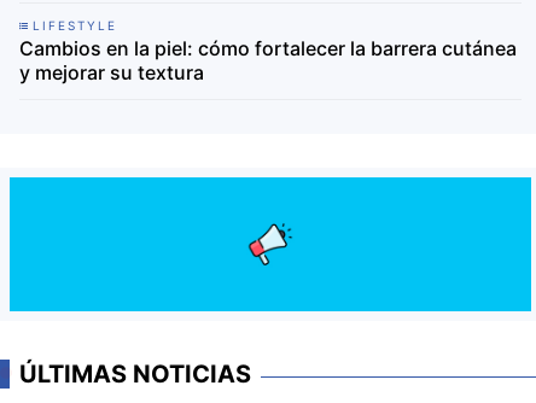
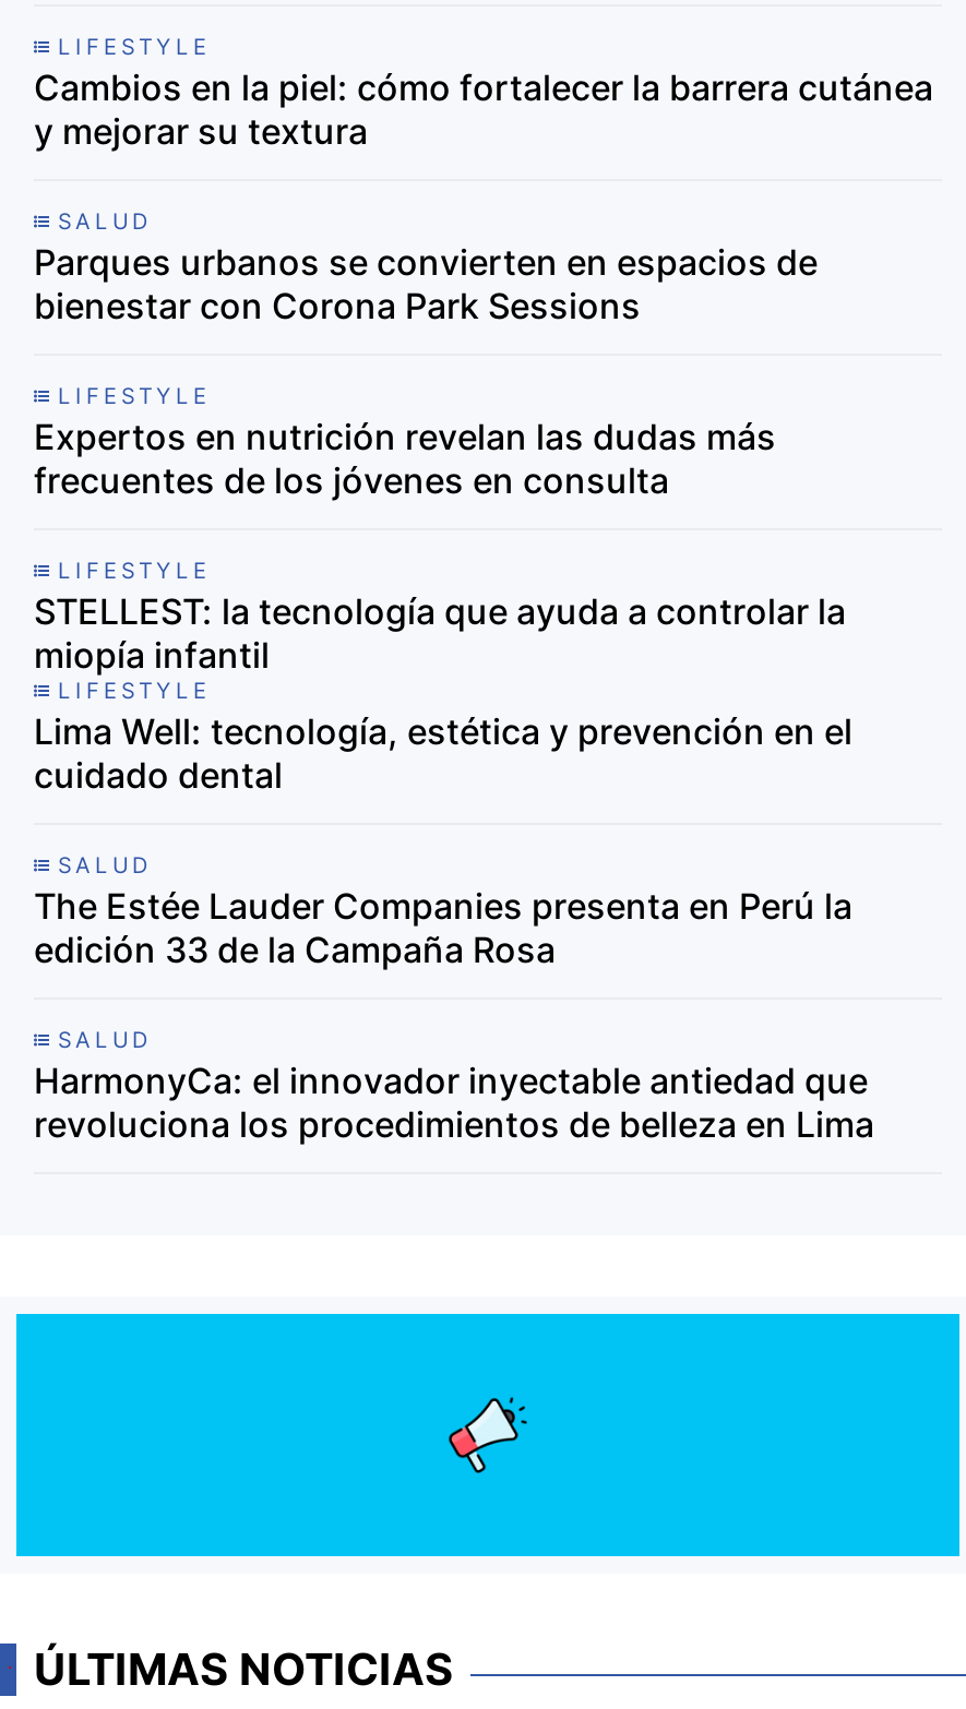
none -> [34,207,874,1145] SALUD | Parques urbanos se convierten en espacios de | bienestar con Corona Park Sessions | LIFESTYLE | Expertos en nutrición revelan las dudas más | frecuentes de los jóvenes en consulta | LIFESTYLE | STELLEST: la tecnología que ayuda a controlar la | miopía infantil | LIFESTYLE | Lima Well: tecnología, estética y prevención en el | cuidado dental | SALUD | The Estée Lauder Companies presenta en Perú la | edición 33 de la Campaña Rosa | SALUD | HarmonyCa: el innovador inyectable antiedad que | revoluciona los procedimientos de belleza en Lima

